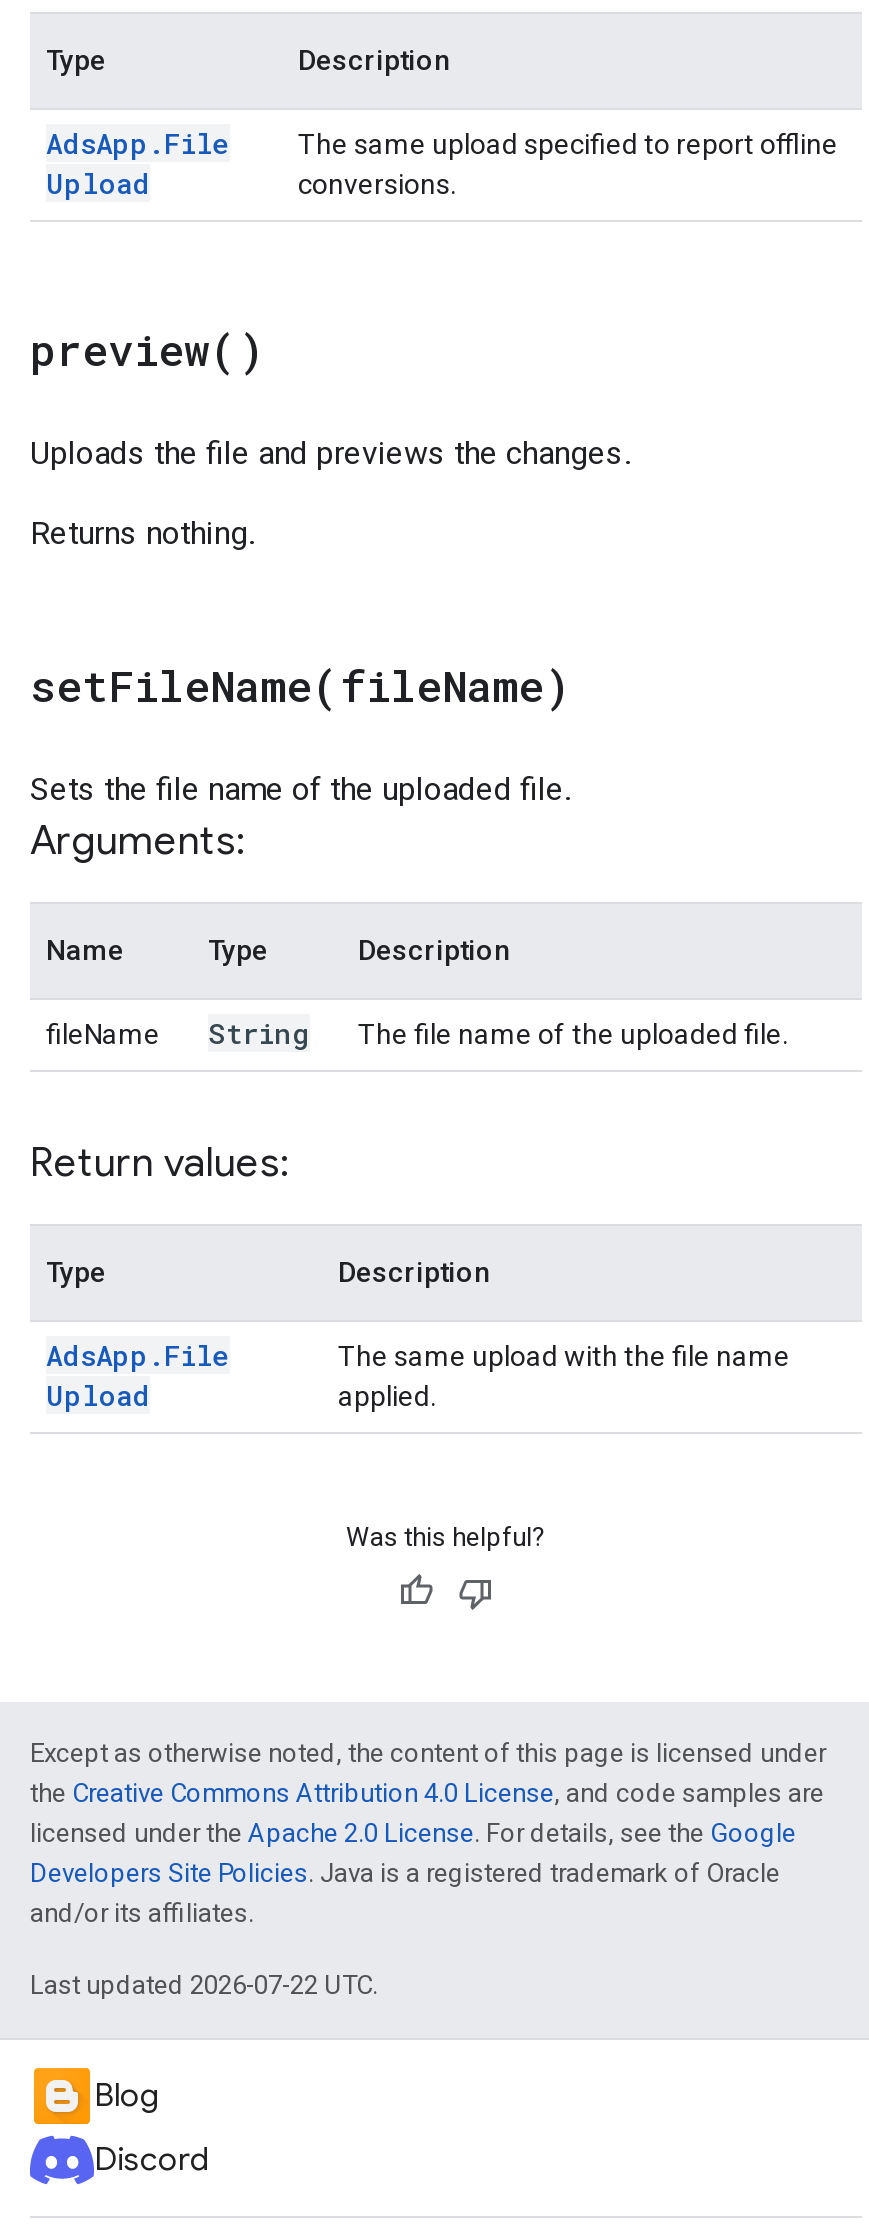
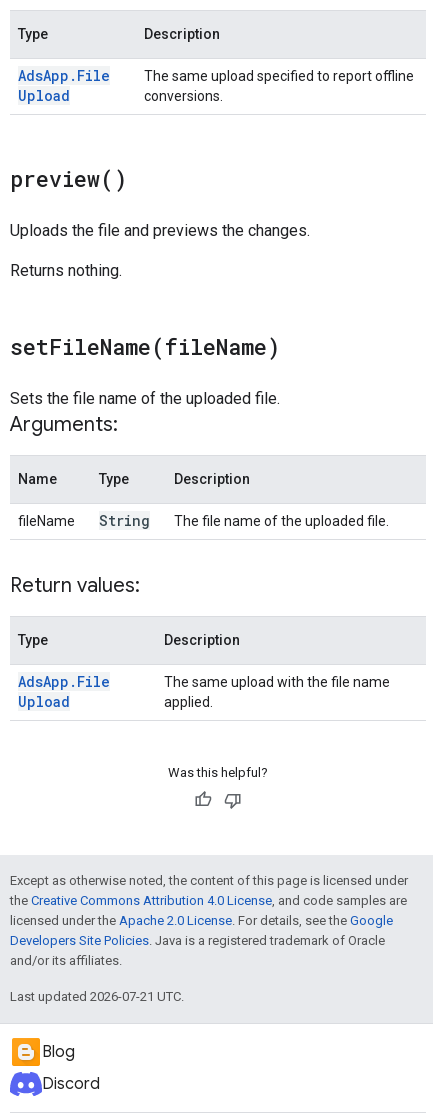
[30,1970,378,2000] Last updated 2026-07-22 UTC. -> [10,989,184,1004] Last updated 2026-07-21 UTC.

